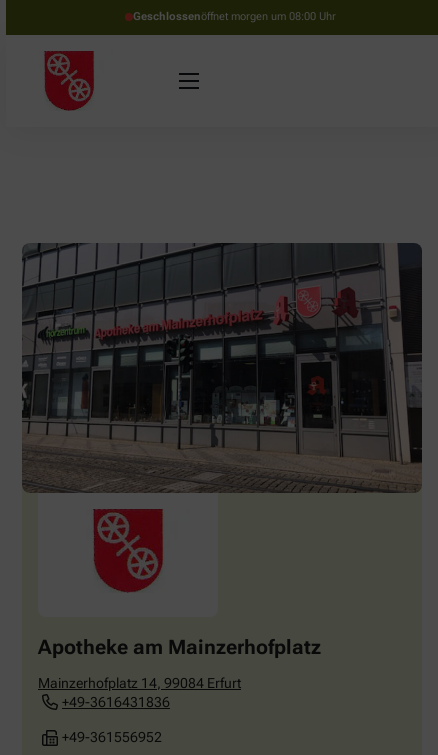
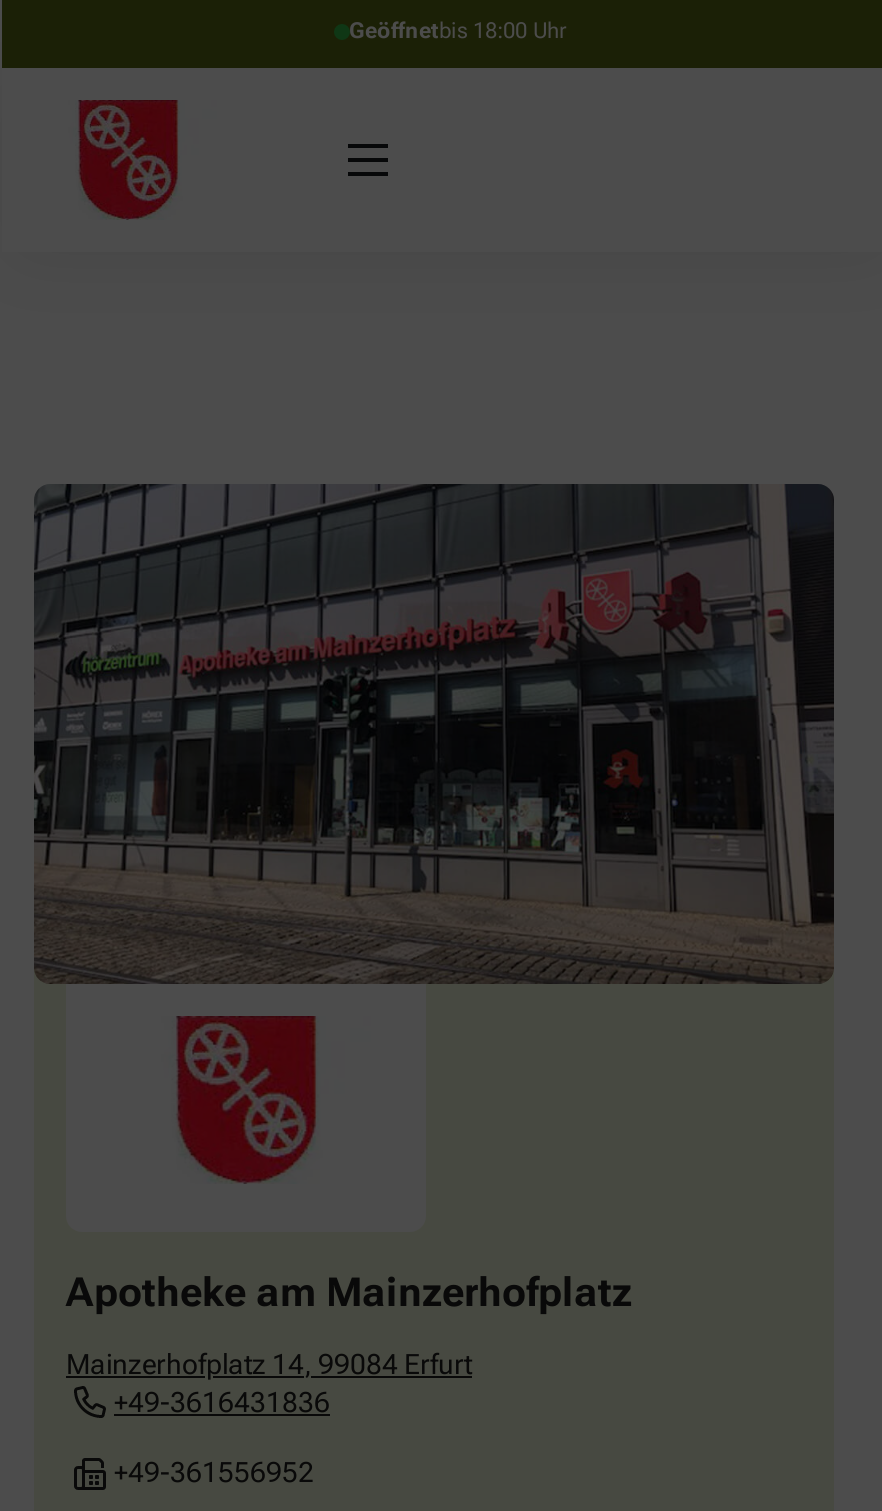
[132,10,335,23] Geschlossenöffnet morgen um 08:00 Uhr -> [349,18,567,44] Geöffnetbis 18:00 Uhr

